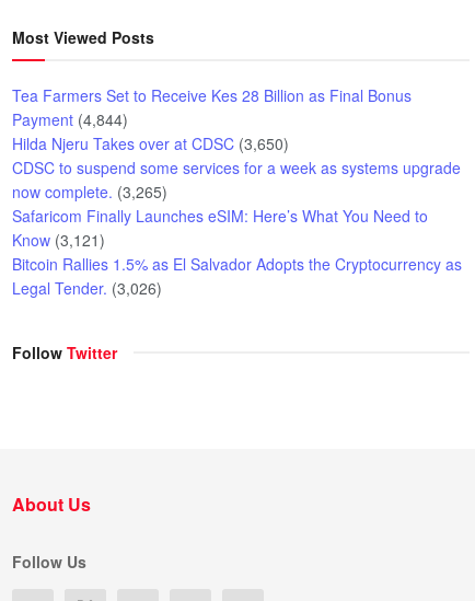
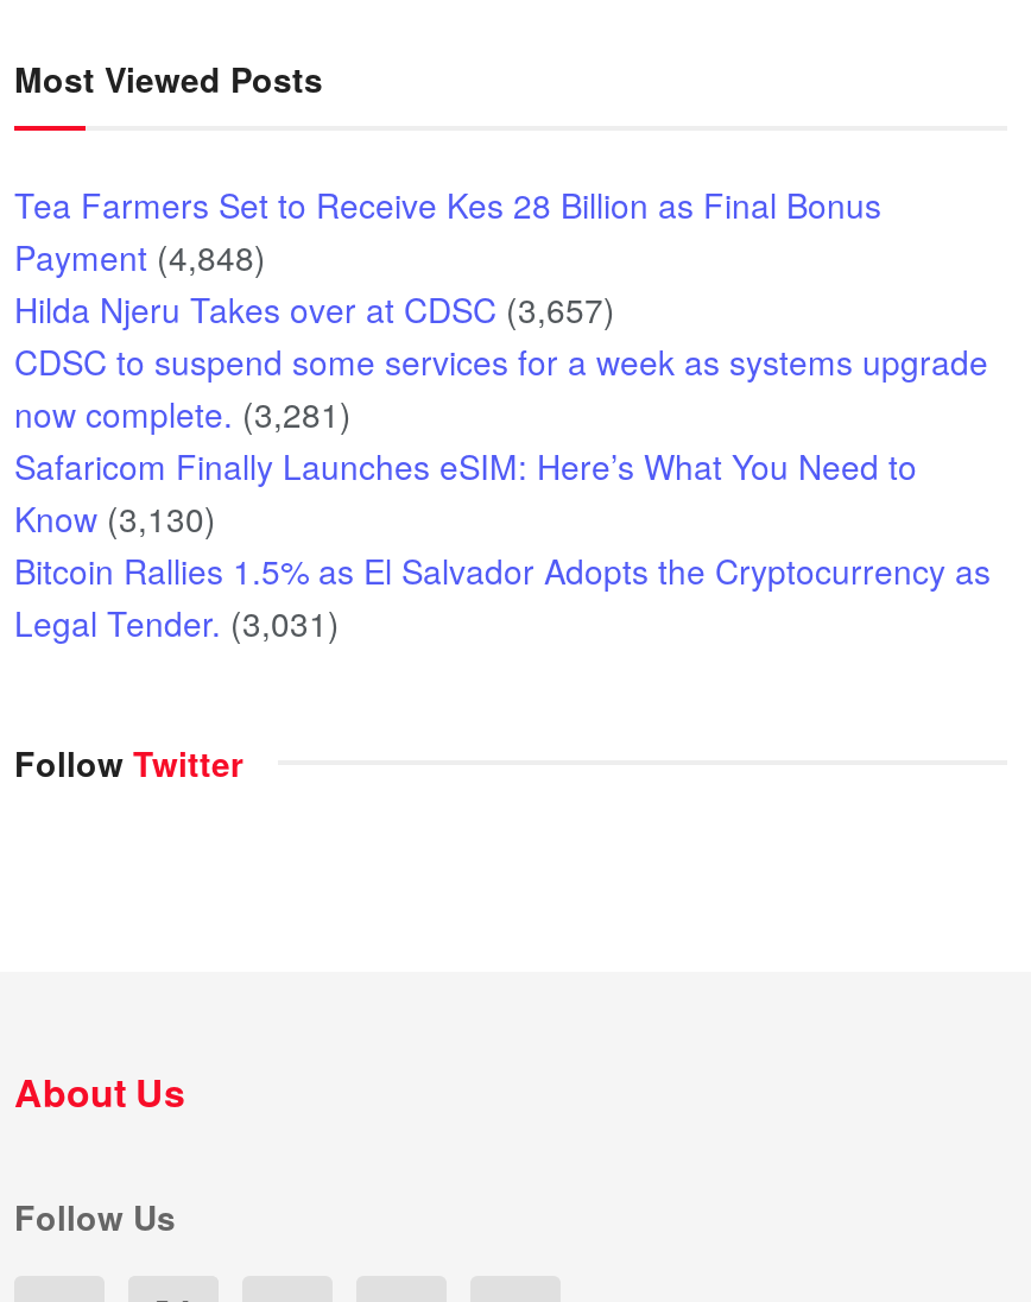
[12,109,128,131] Payment (4,844) -> [14,234,266,281] Payment (4,848)
[12,133,289,155] Hilda Njeru Takes over at CDSC (3,650) -> [14,286,615,334] Hilda Njeru Takes over at CDSC (3,657)
[12,181,167,203] now complete. (3,265) -> [14,391,352,438] now complete. (3,281)
[12,229,105,251] Know (3,121) -> [14,495,216,543] Know (3,130)
[12,277,162,299] Legal Tender. (3,026) -> [14,600,340,647] Legal Tender. (3,031)

